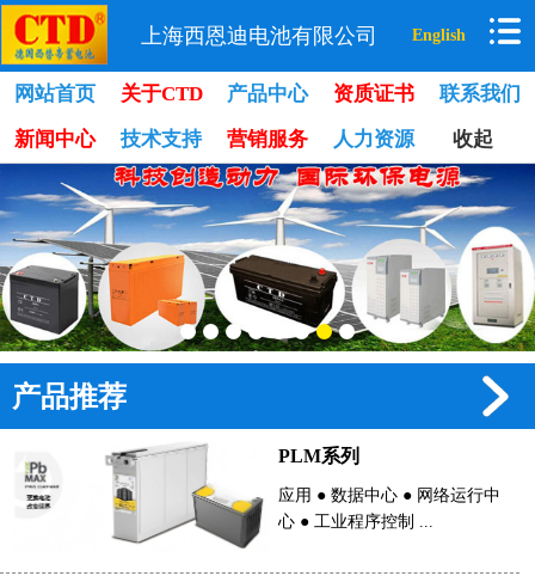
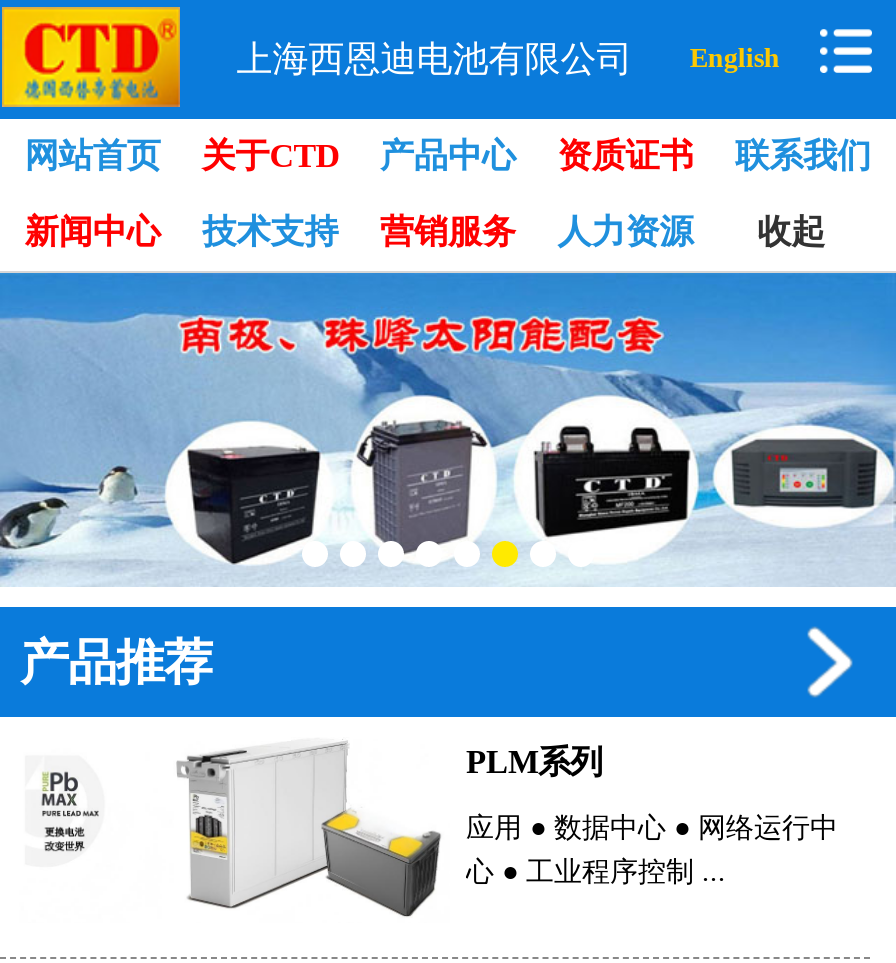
[4,164,531,353] [image] -> [6,273,890,587] [image]

